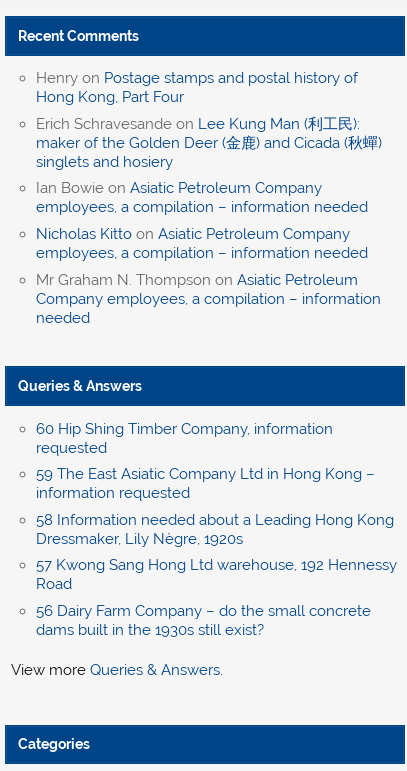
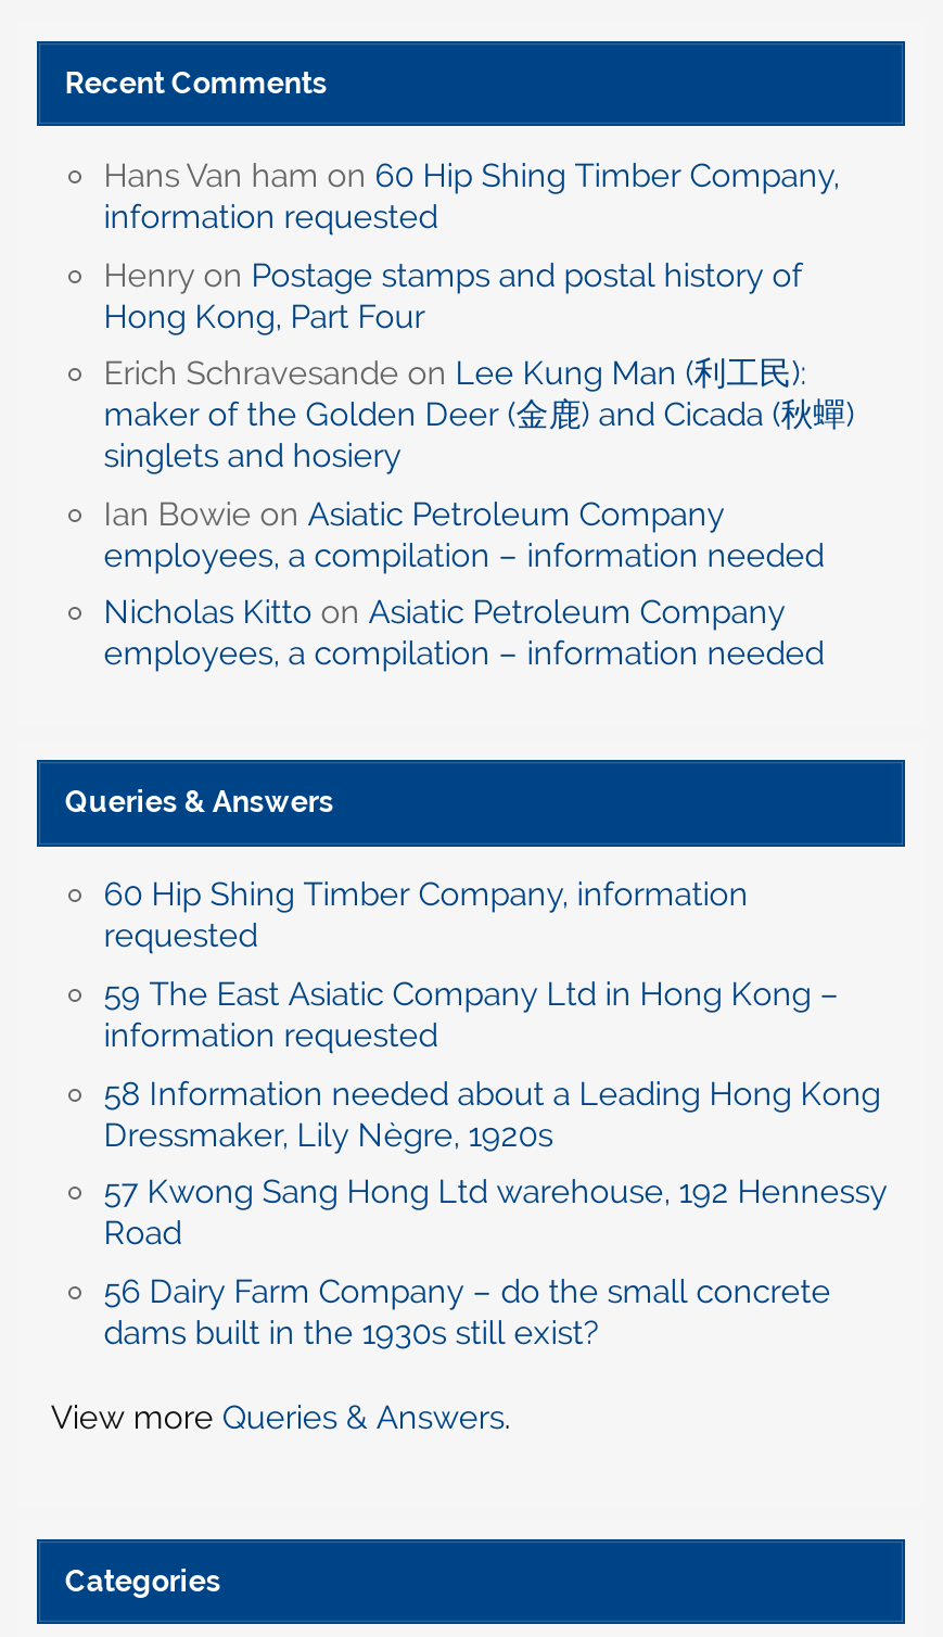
none -> [104,157,839,237] Hans Van ham on 60 Hip Shing Timber Company, | information requested
moved [36,69,382,262] -> [104,256,854,674]: Henry on Postage stamps and postal history of | Hong Kong, Part Four | Erich Schravesande on Lee Kung Man (利工民): | ... | Nicholas Kitto on Asiatic Petroleum Company | employees, a compilation – information needed
[36,271,381,327] Mr Graham N. Thompson on Asiatic Petroleum | Company employees, a compilation – information | needed -> none

